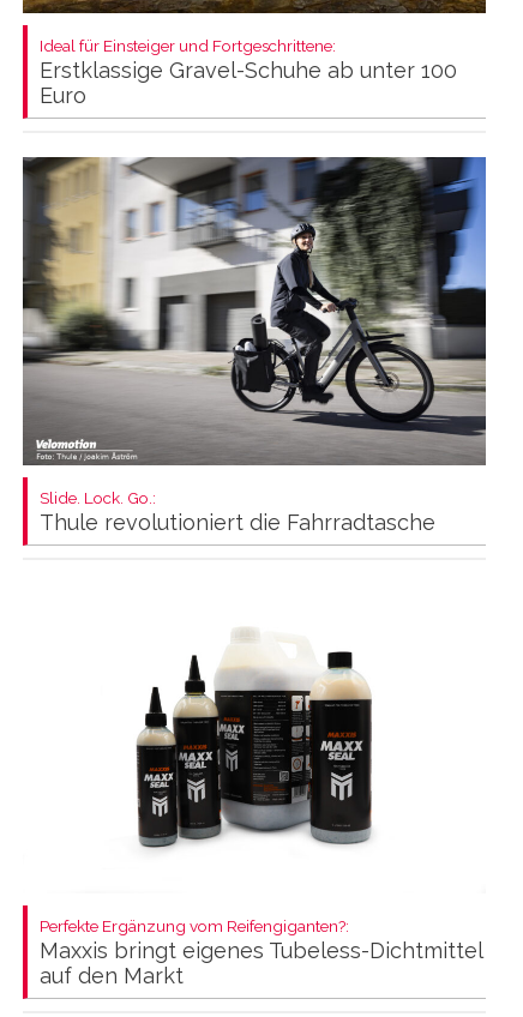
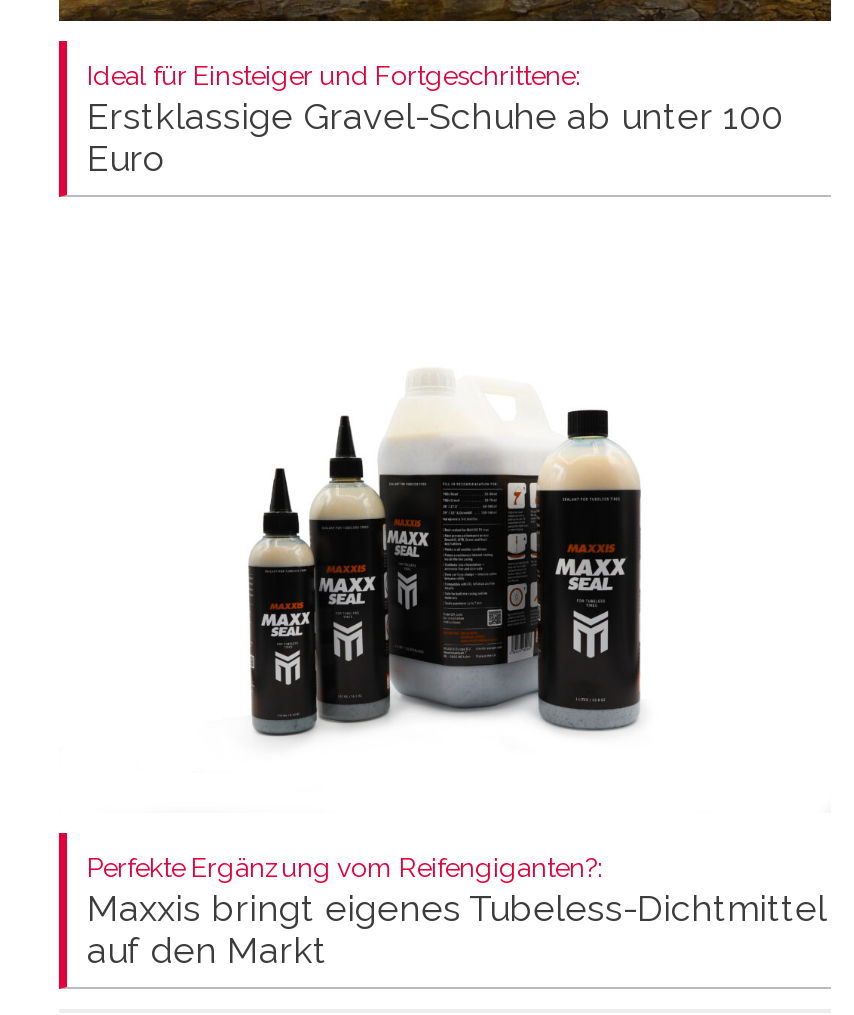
[22,156,487,535] [image] | Slide. Lock. Go.: | Thule revolutioniert die Fahrradtasche -> none

